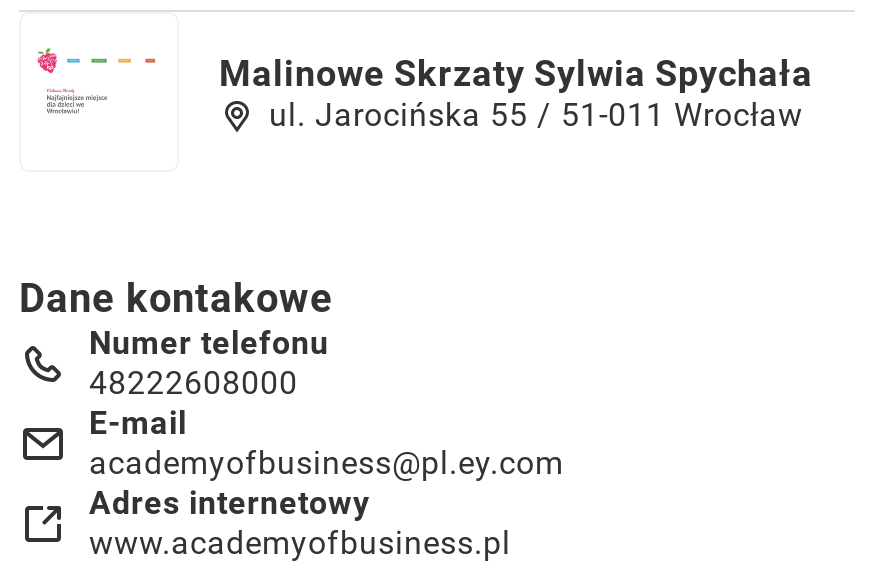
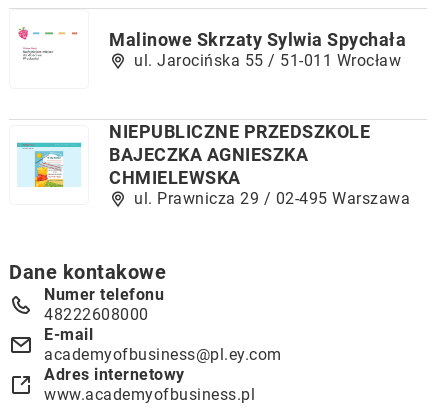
none -> [16,121,410,208] [image] | NIEPUBLICZNE PRZEDSZKOLE | BAJECZKA AGNIESZKA | CHMIELEWSKA | ul. Prawnicza 29 / 02-495 Warszawa

